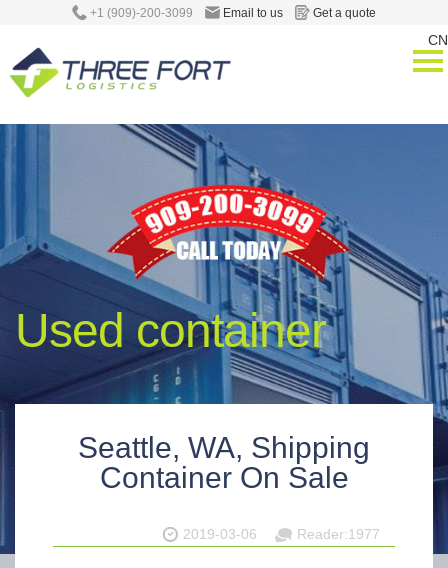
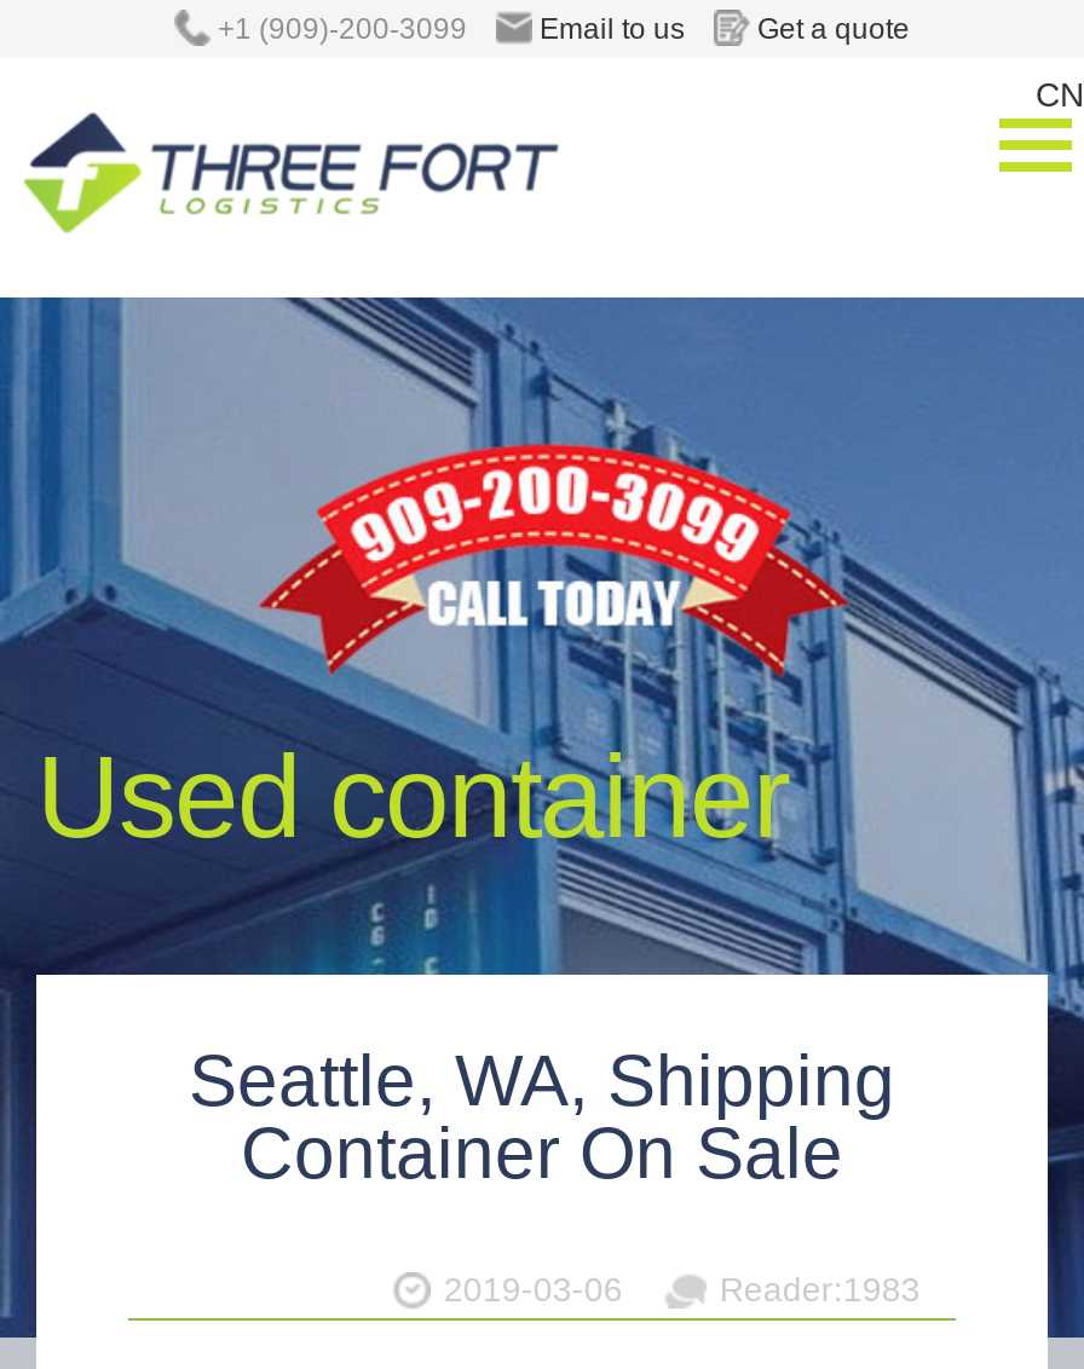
[297,526,380,542] Reader:1977 -> [720,1270,920,1309] Reader:1983

